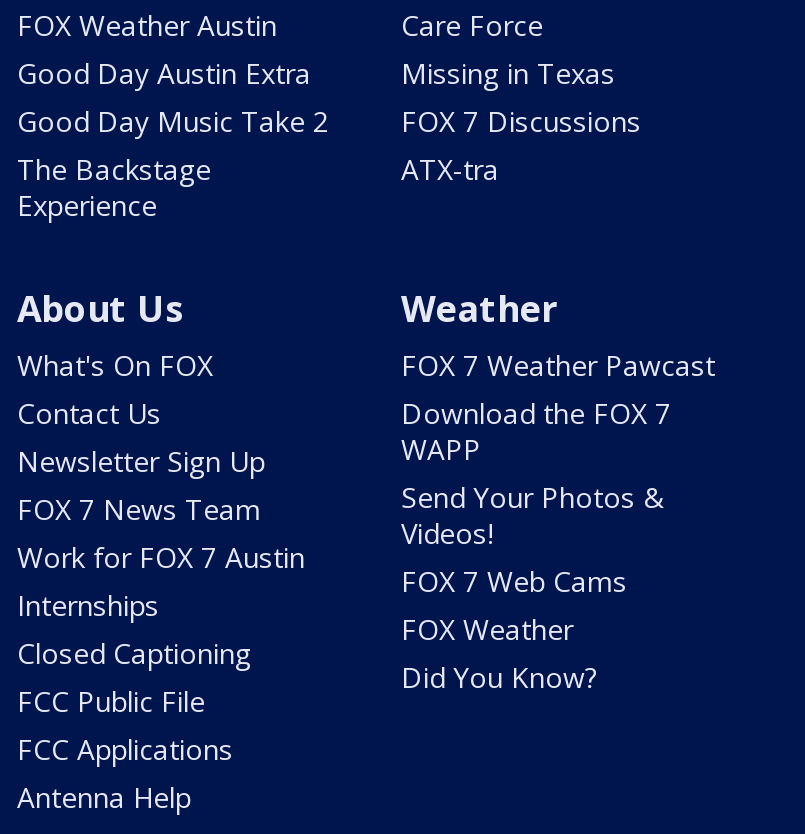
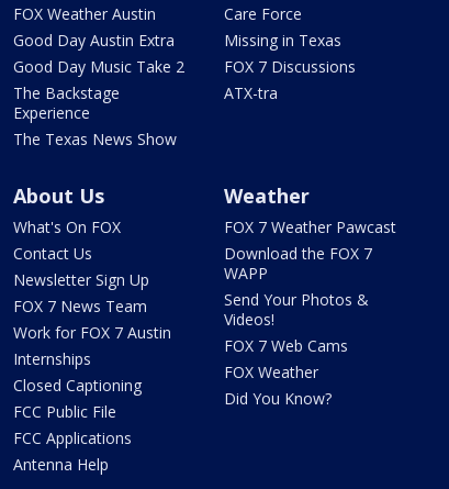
none -> [13,129,177,150] The Texas News Show

